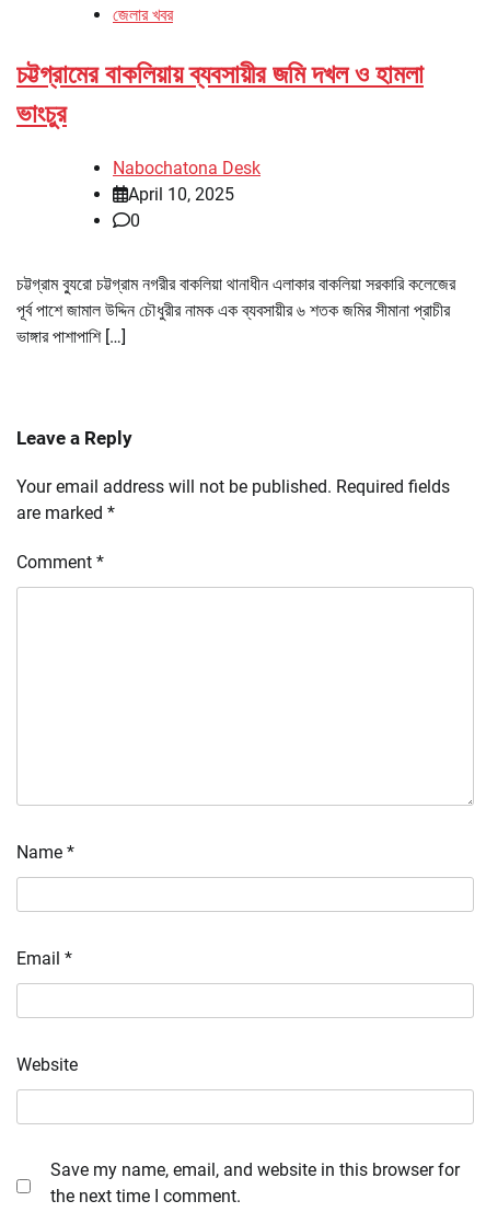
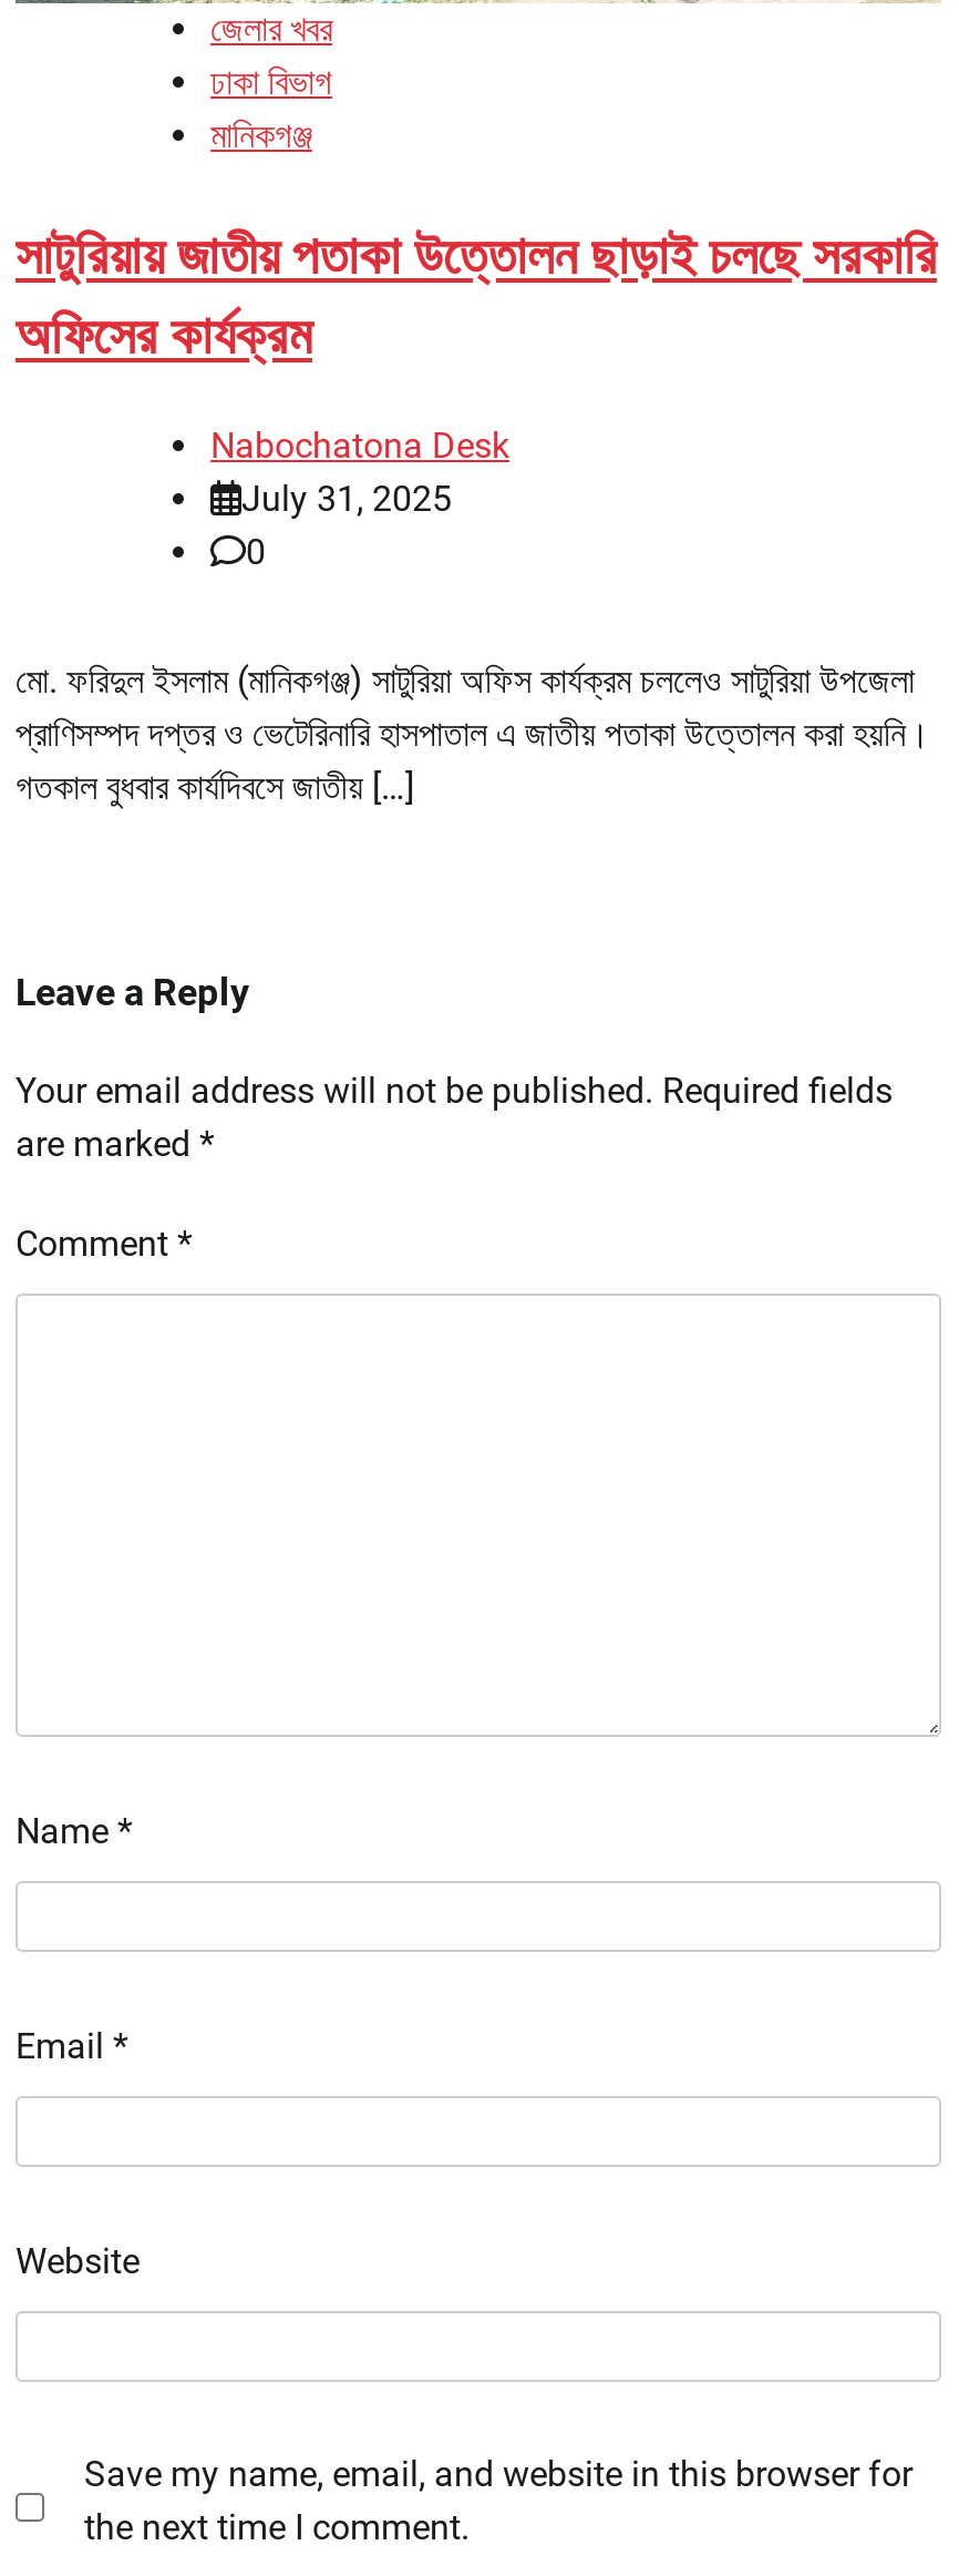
[16,59,424,129] চট্টগ্রামের বাকলিয়ায় ব্যবসায়ীর জমি দখল ও হামলা | ভাংচুর -> [16,62,937,368] ঢাকা বিভাগ | মানিকগঞ্জ | সাটুরিয়ায় জাতীয় পতাকা উত্তোলন ছাড়াই চলছে সরকারি | অফিসের কার্যক্রম
[128,184,234,204] April 10, 2025 -> [241,478,452,520] July 31, 2025
[16,273,455,347] চট্টগ্রাম ব্যুরো চট্টগ্রাম নগরীর বাকলিয়া থানাধীন এলাকার বাকলিয়া সরকারি কলেজের | পূর্ব পাশে জামাল উদ্দিন চৌধুরীর নামক এক ব্যবসায়ীর ৬ শতক জমির সীমানা প্রাচীর | ভাঙ্গার পাশাপাশি […] -> [16,660,930,808] মো. ফরিদুল ইসলাম (মানিকগঞ্জ) সাটুরিয়া অফিস কার্যক্রম চললেও সাটুরিয়া উপজেলা | প্রাণিসম্পদ দপ্তর ও ভেটেরিনারি হাসপাতাল এ জাতীয় পতাকা উত্তোলন করা হয়নি। | গতকাল বুধবার কার্যদিবসে জাতীয় […]

